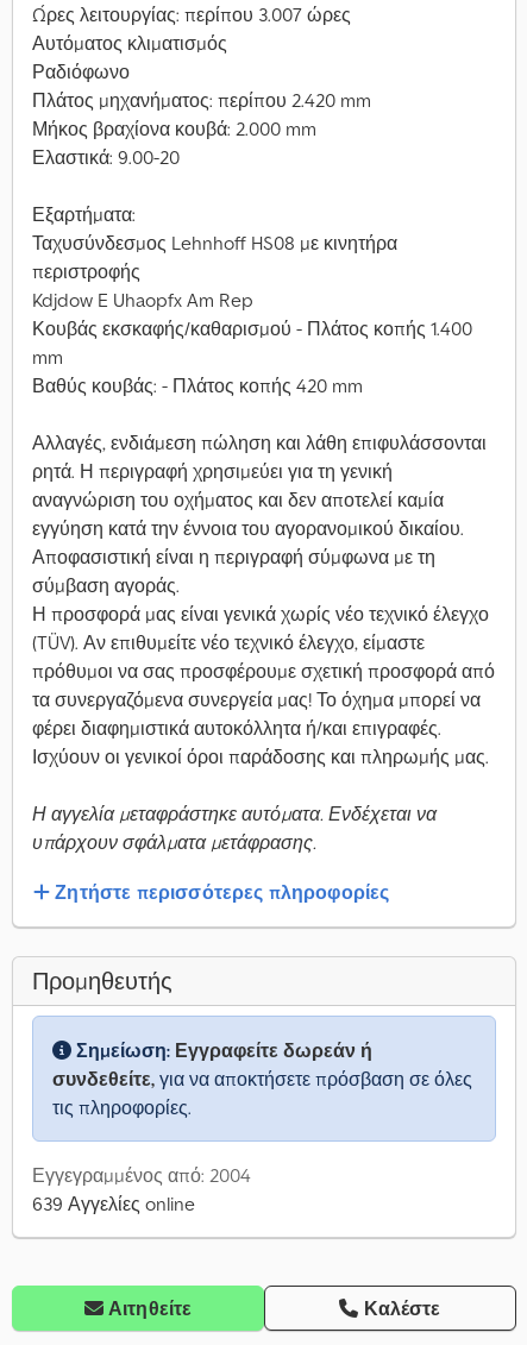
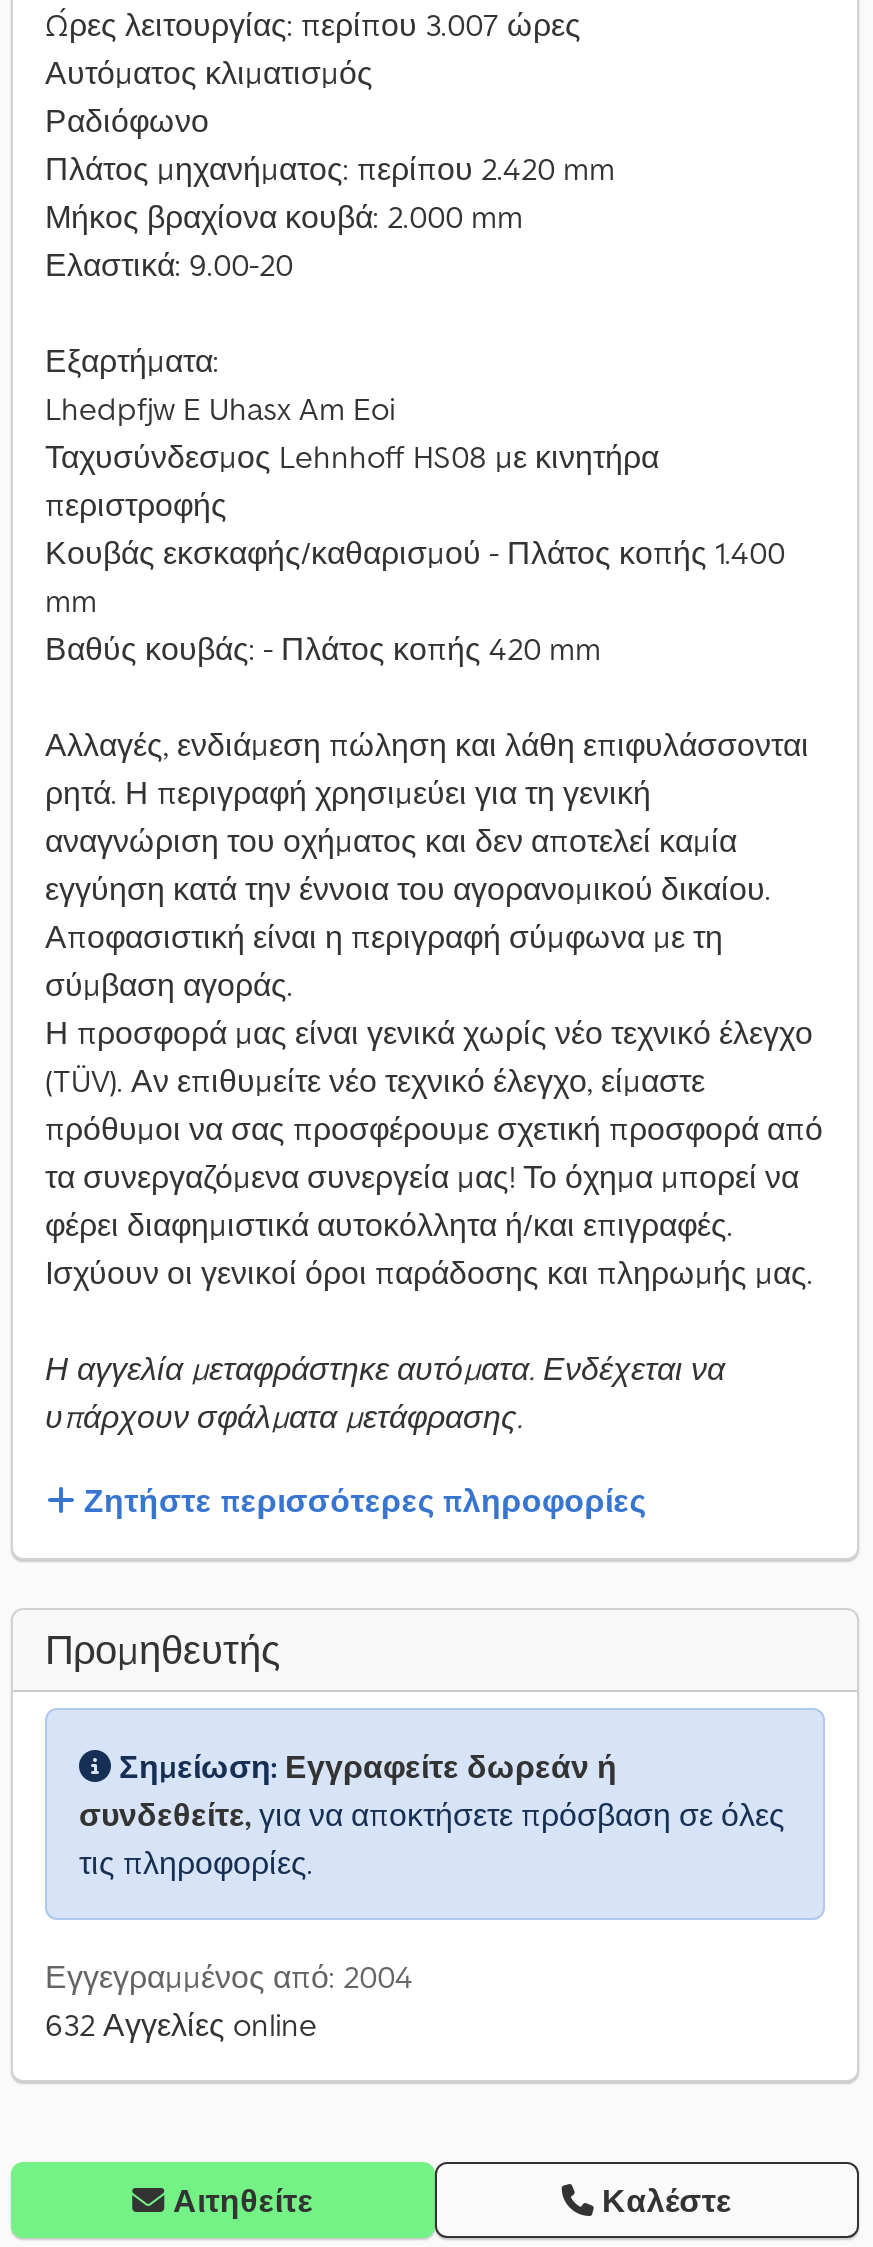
none -> [45,388,395,428] Lhedpfjw E Uhasx Am Eoi
moved [32,231,397,283] -> [45,436,659,524]: Ταχυσύνδεσμος Lehnhoff HS08 με κινητήρα | περιστροφής
[32,288,253,312] Kdjdow E Uhaopfx Am Rep -> none
[32,1192,195,1215] 639 Αγγελίες online -> [45,2004,317,2044] 632 Αγγελίες online

